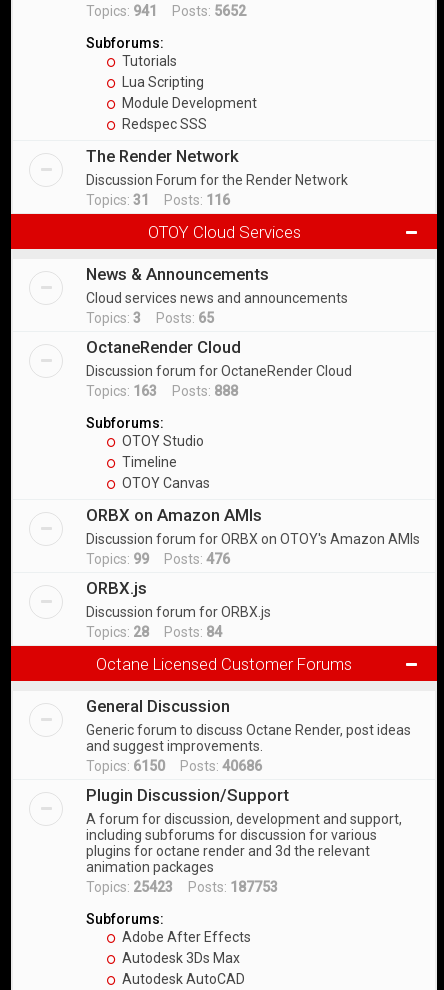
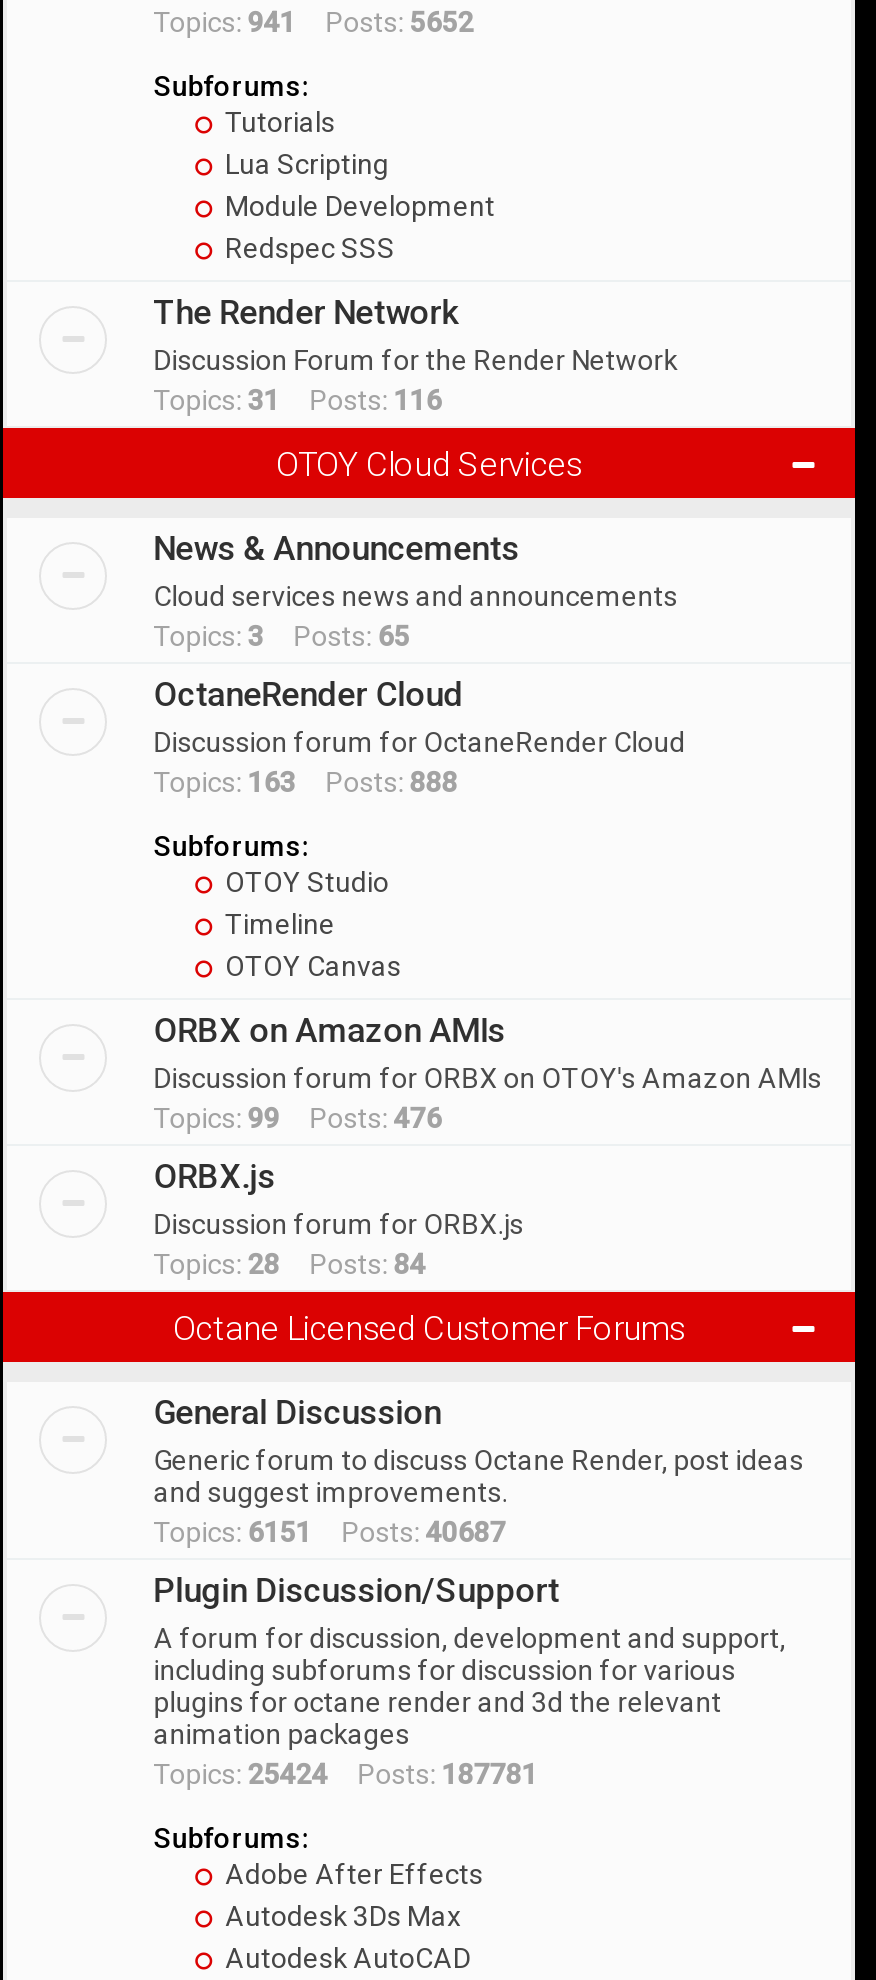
[86,758,262,774] Topics: 6150 Posts: 40686 -> [153,1516,505,1548] Topics: 6151 Posts: 40687
[86,879,278,895] Topics: 25423 Posts: 187753 -> [153,1758,537,1790] Topics: 25424 Posts: 187781

